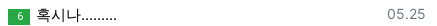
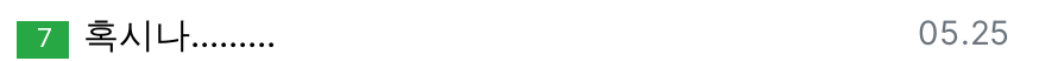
[16,4,117,23] 6 혹시나......... -> [37,11,276,55] 7 혹시나.........

